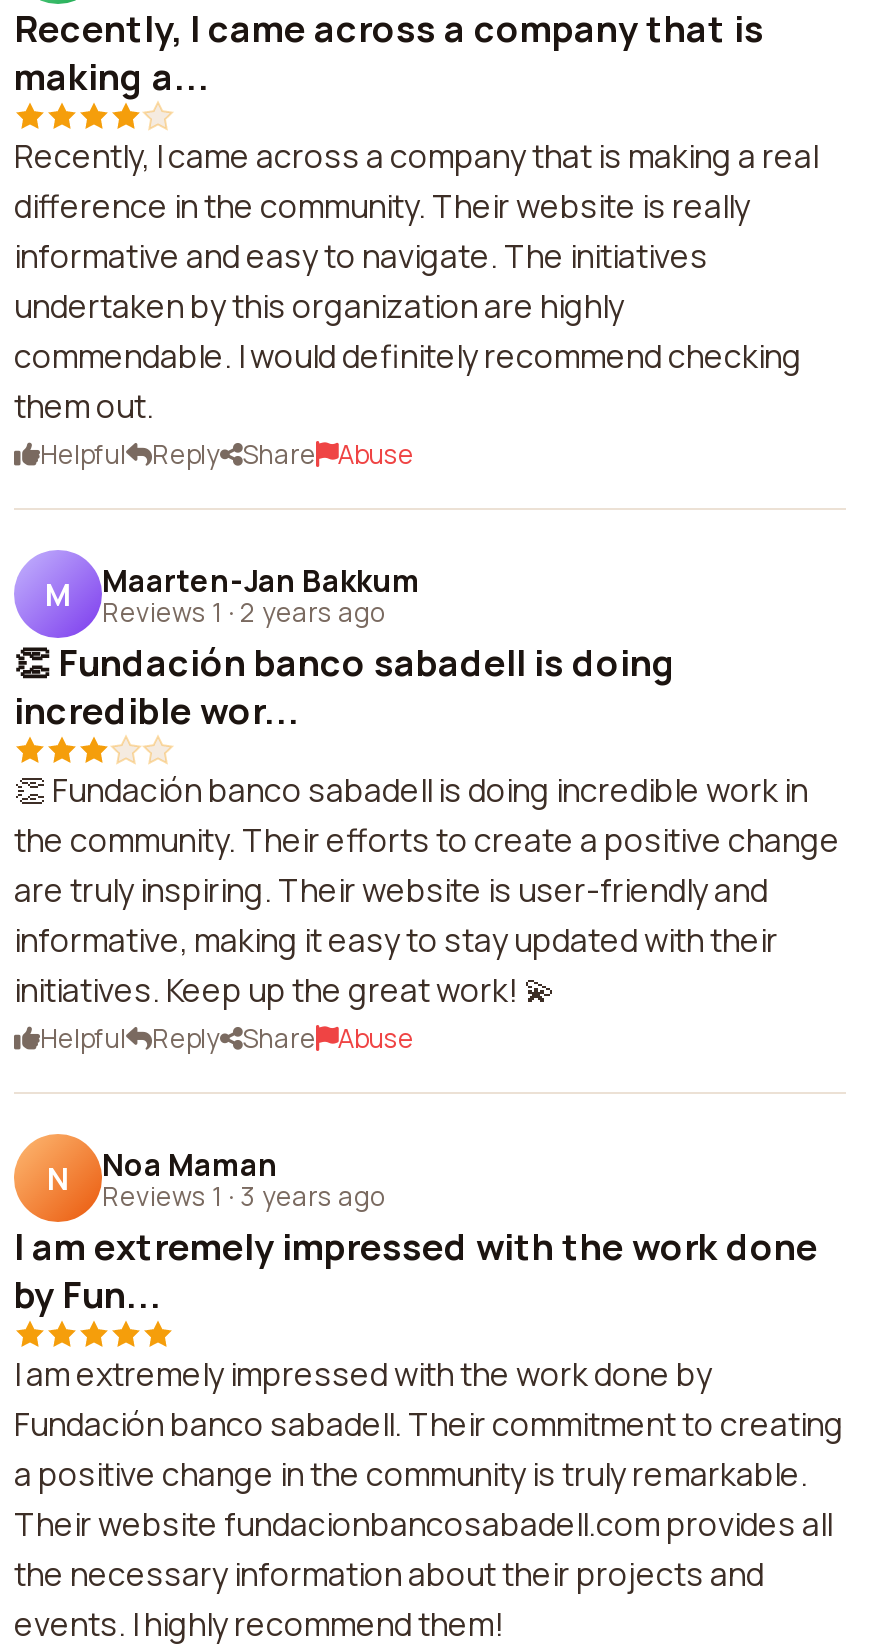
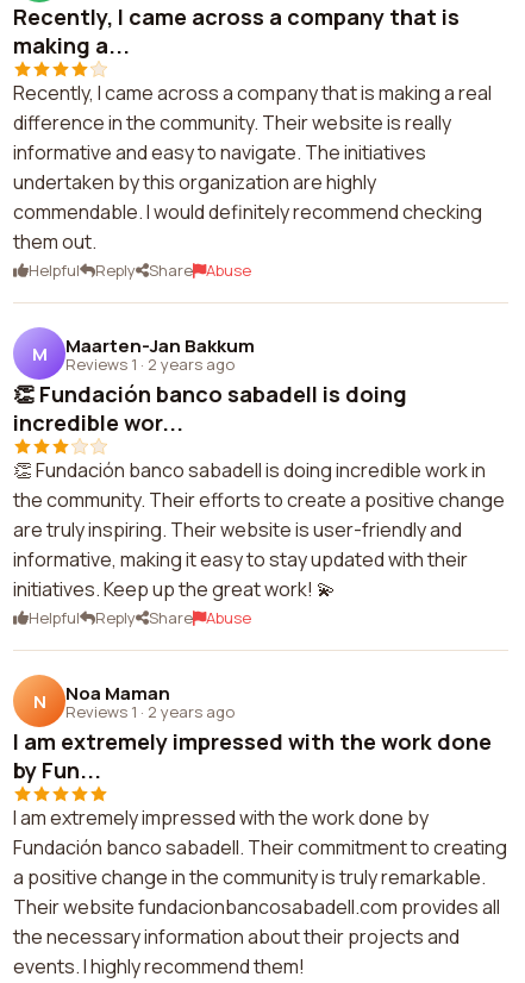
[102,1177,386,1213] Reviews 1·3 years ago -> [65,700,235,722] Reviews 1·2 years ago

